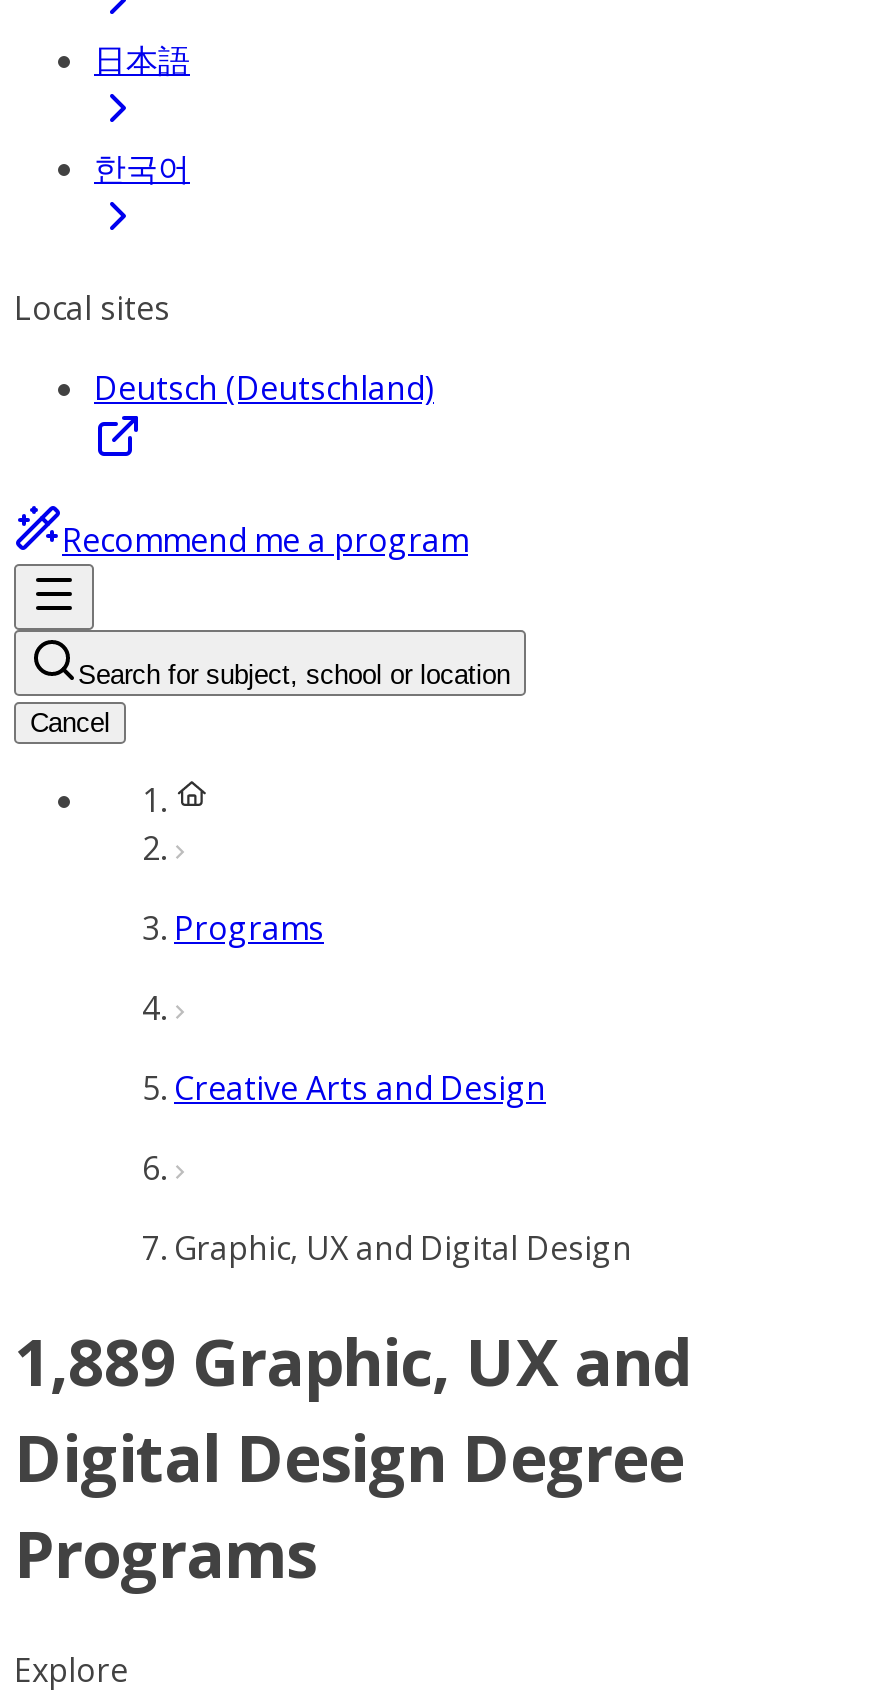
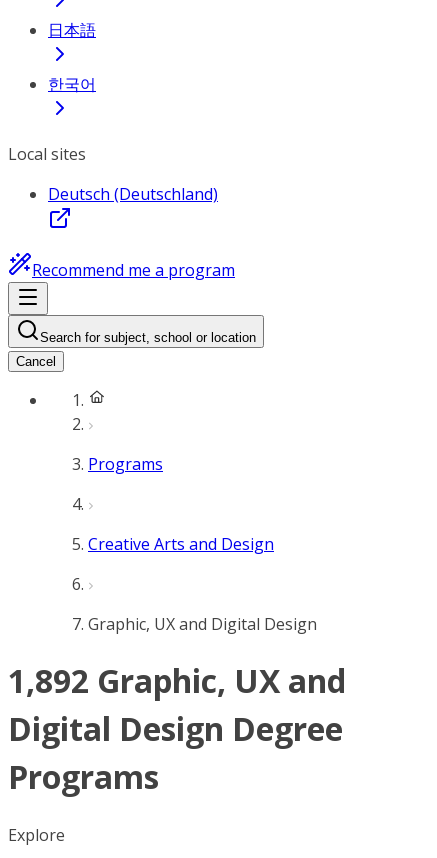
[14,1319,690,1405] 1,889 Graphic, UX and -> [8,659,346,702] 1,892 Graphic, UX and

